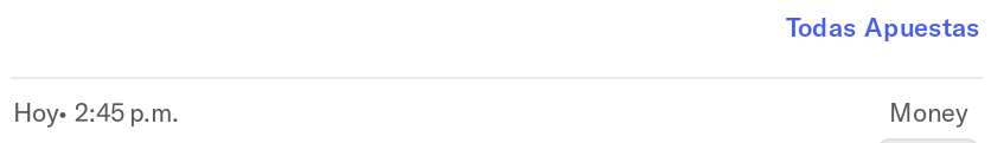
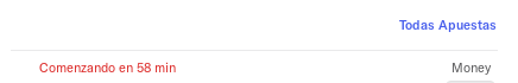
[13,96,179,129] Hoy• 2:45 p.m. -> [39,59,176,76] Comenzando en 58 min

